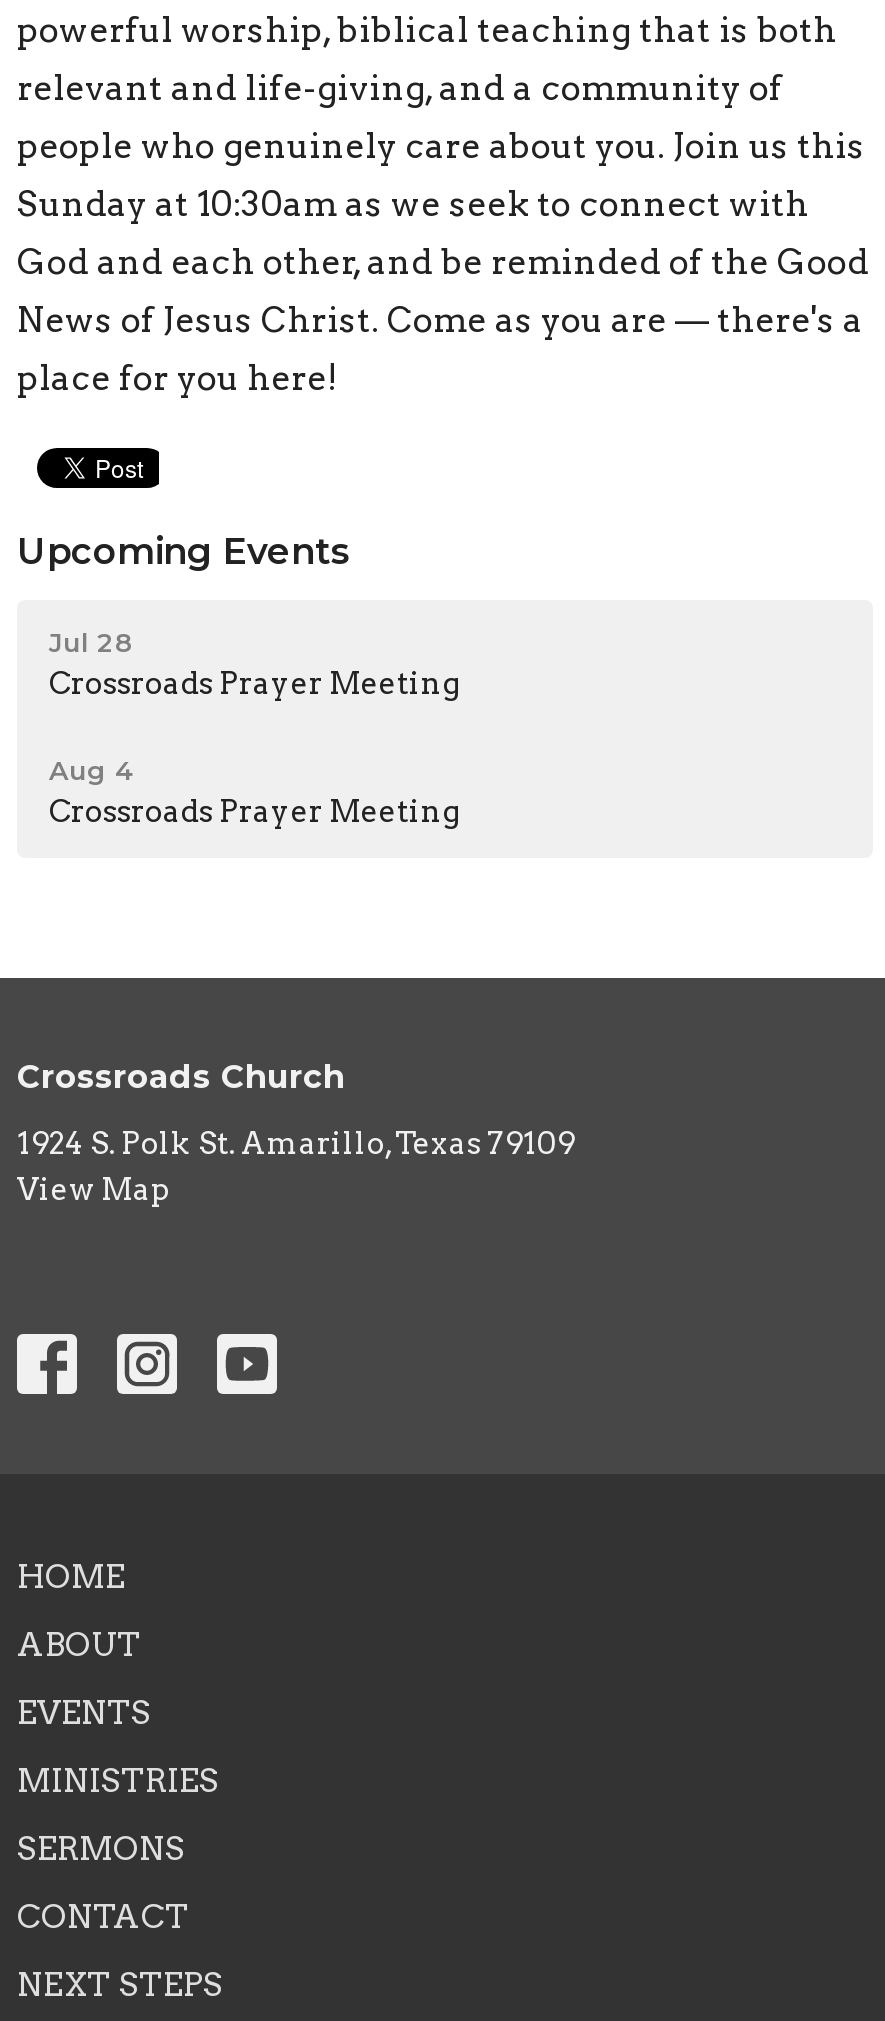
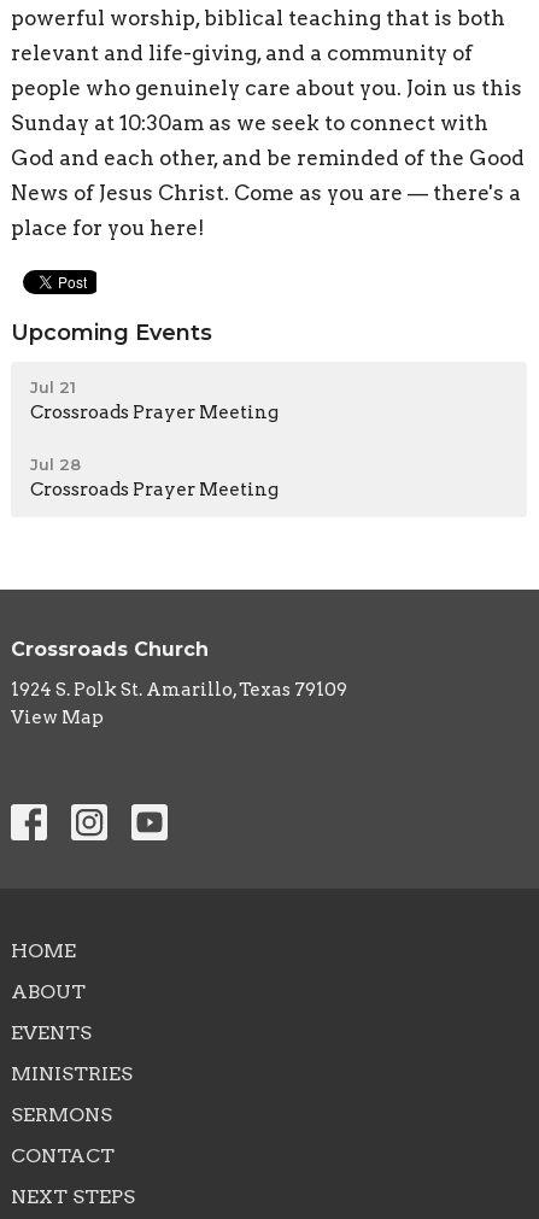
[49,626,133,658] Jul 28 -> [30,377,76,397] Jul 21
[49,754,133,786] Aug 4 -> [30,455,81,474] Jul 28

